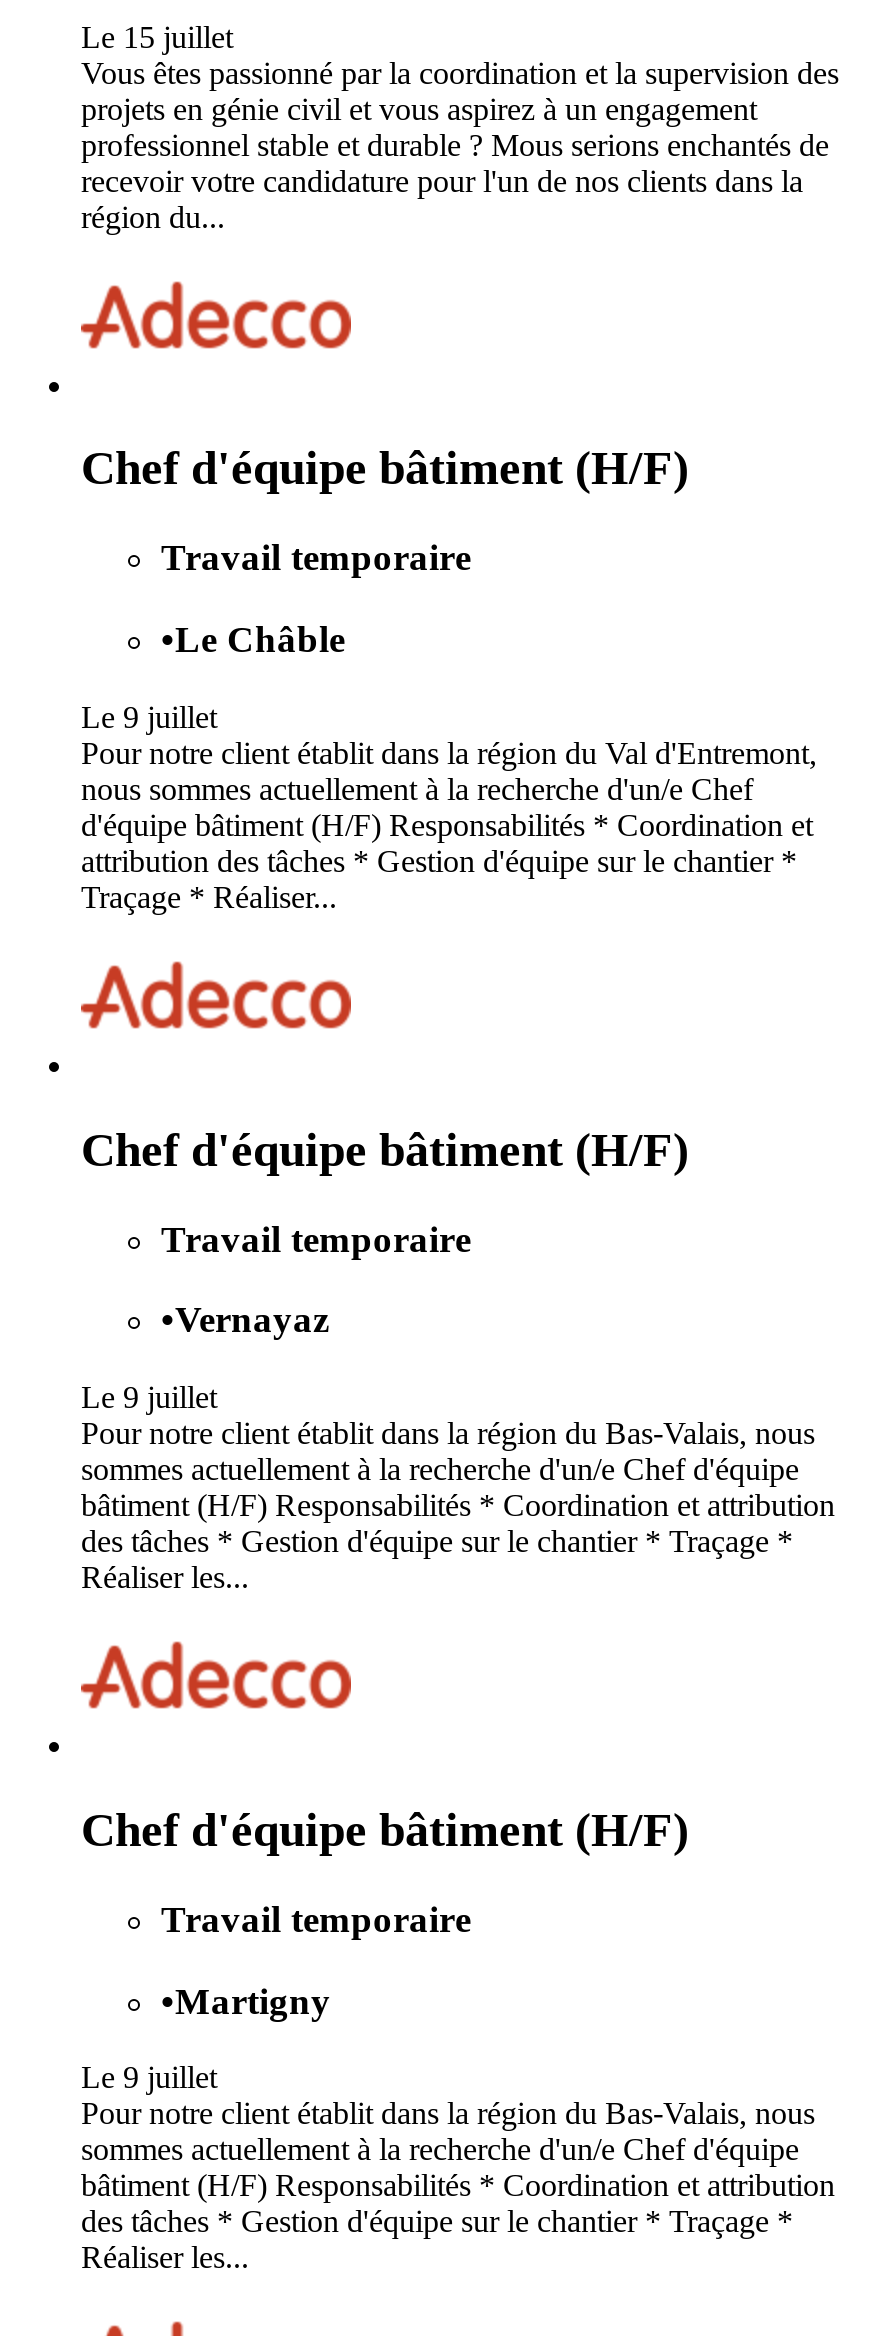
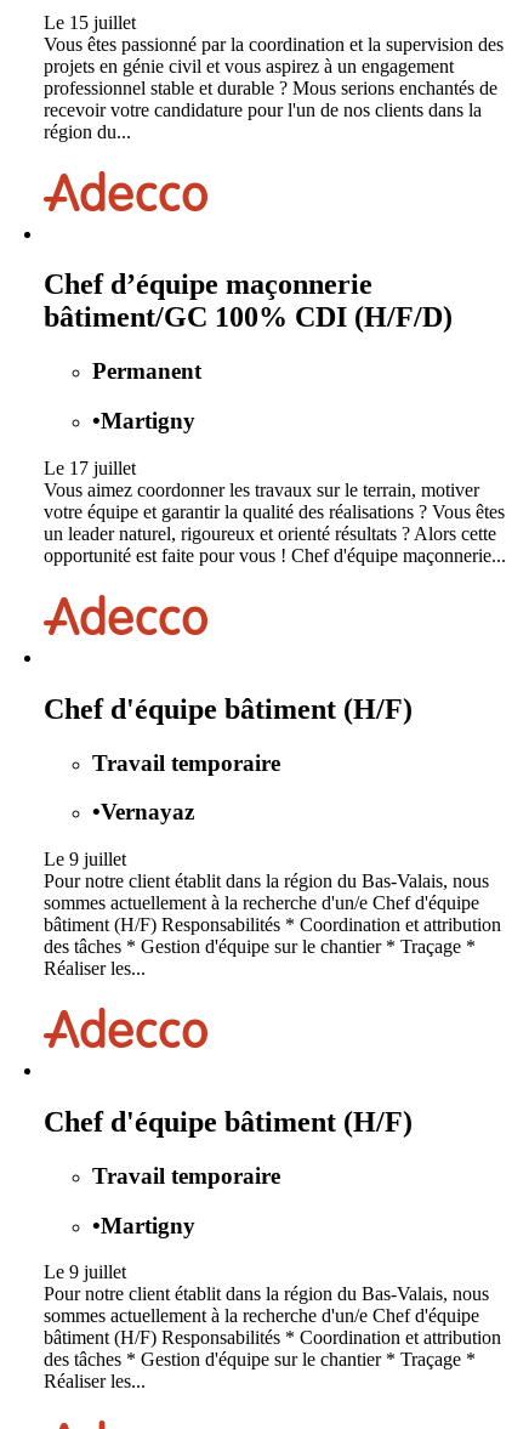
[81,443,689,495] Chef d'équipe bâtiment (H/F) -> [44,269,453,333] Chef d’équipe maçonnerie | bâtiment/GC 100% CDI (H/F/D)
[161,537,471,579] Travail temporaire -> [92,359,201,384] Permanent
[161,618,345,660] •Le Châble -> [92,408,195,434] •Martigny
[81,700,817,914] Le 9 juillet | Pour notre client établit dans la région du Val d'Entremont, | nous sommes actuellement à la recherche d'un/e Chef | d'équipe bâtiment (H/F) Responsabilités * Coordination et | attribution des tâches * Gestion d'équipe sur le chantier * | Traçage * Réaliser... -> [44,457,506,566] Le 17 juillet | Vous aimez coordonner les travaux sur le terrain, motiver | votre équipe et garantir la qualité des réalisations ? Vous êtes | un leader naturel, rigoureux et orienté résultats ? Alors cette | opportunité est faite pour vous ! Chef d'équipe maçonnerie...

